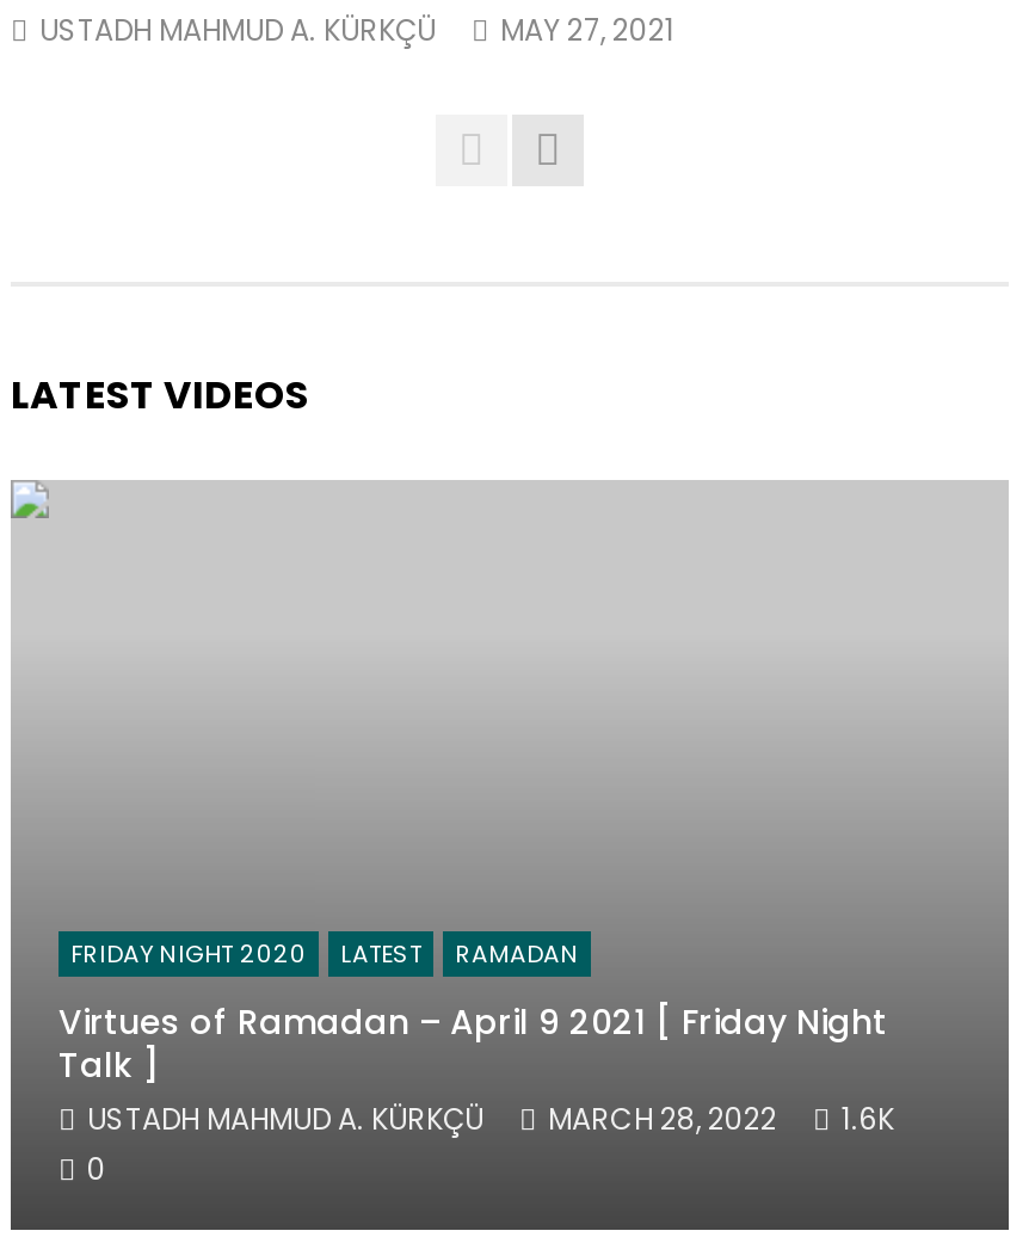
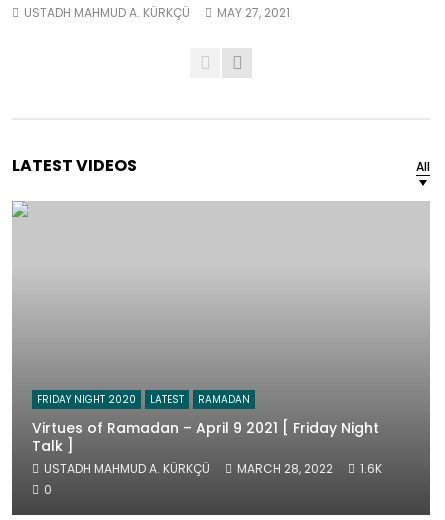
none -> [416,157,430,174] All

